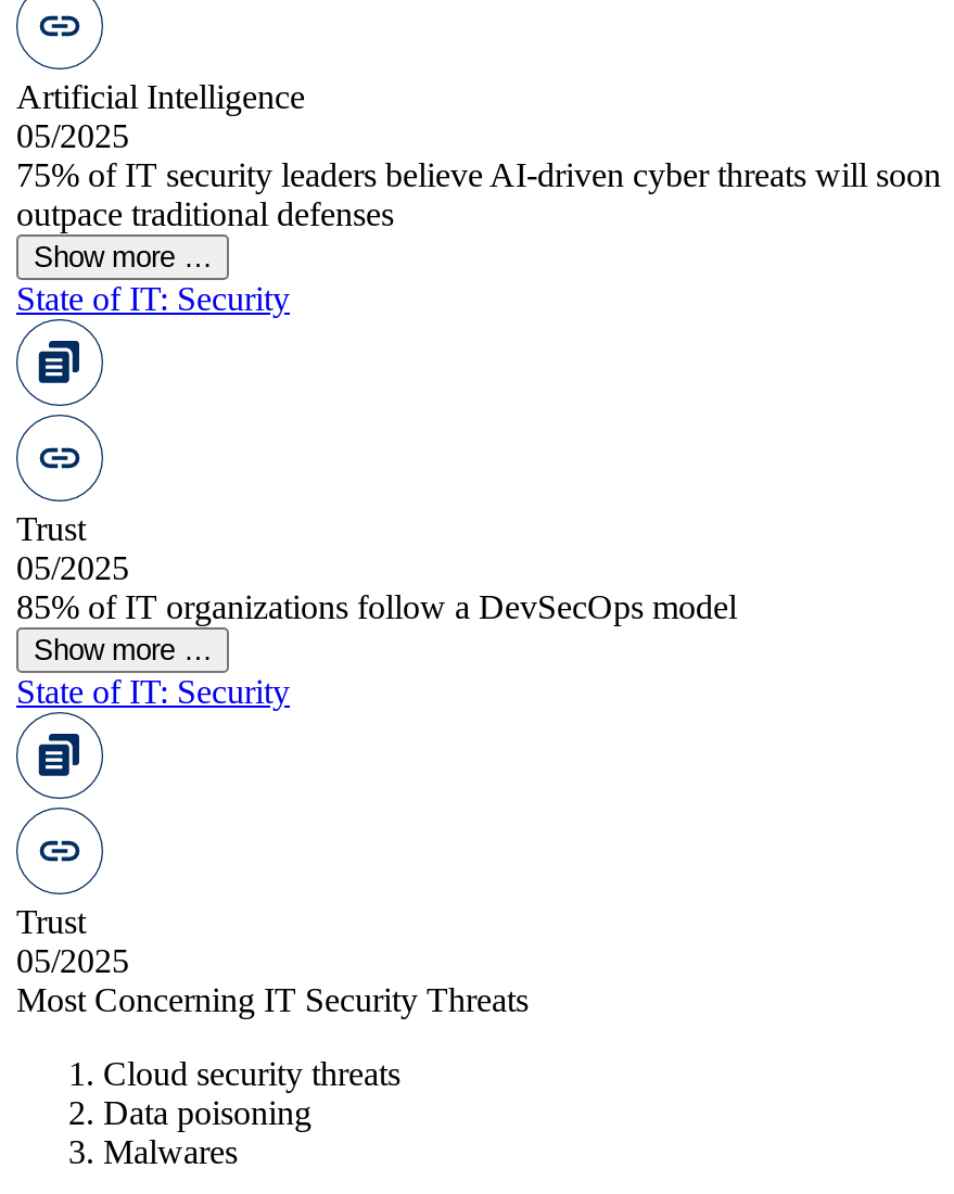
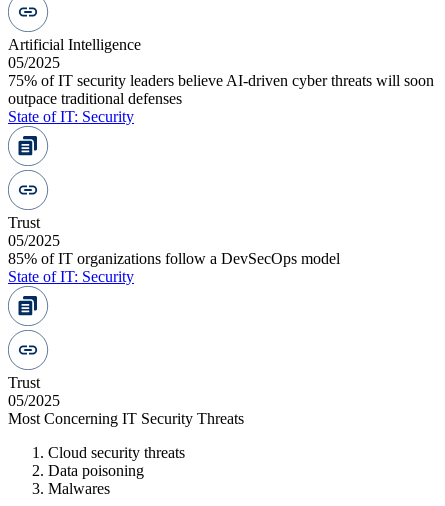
[34,241,212,273] Show more … -> none
[34,634,212,666] Show more … -> none

